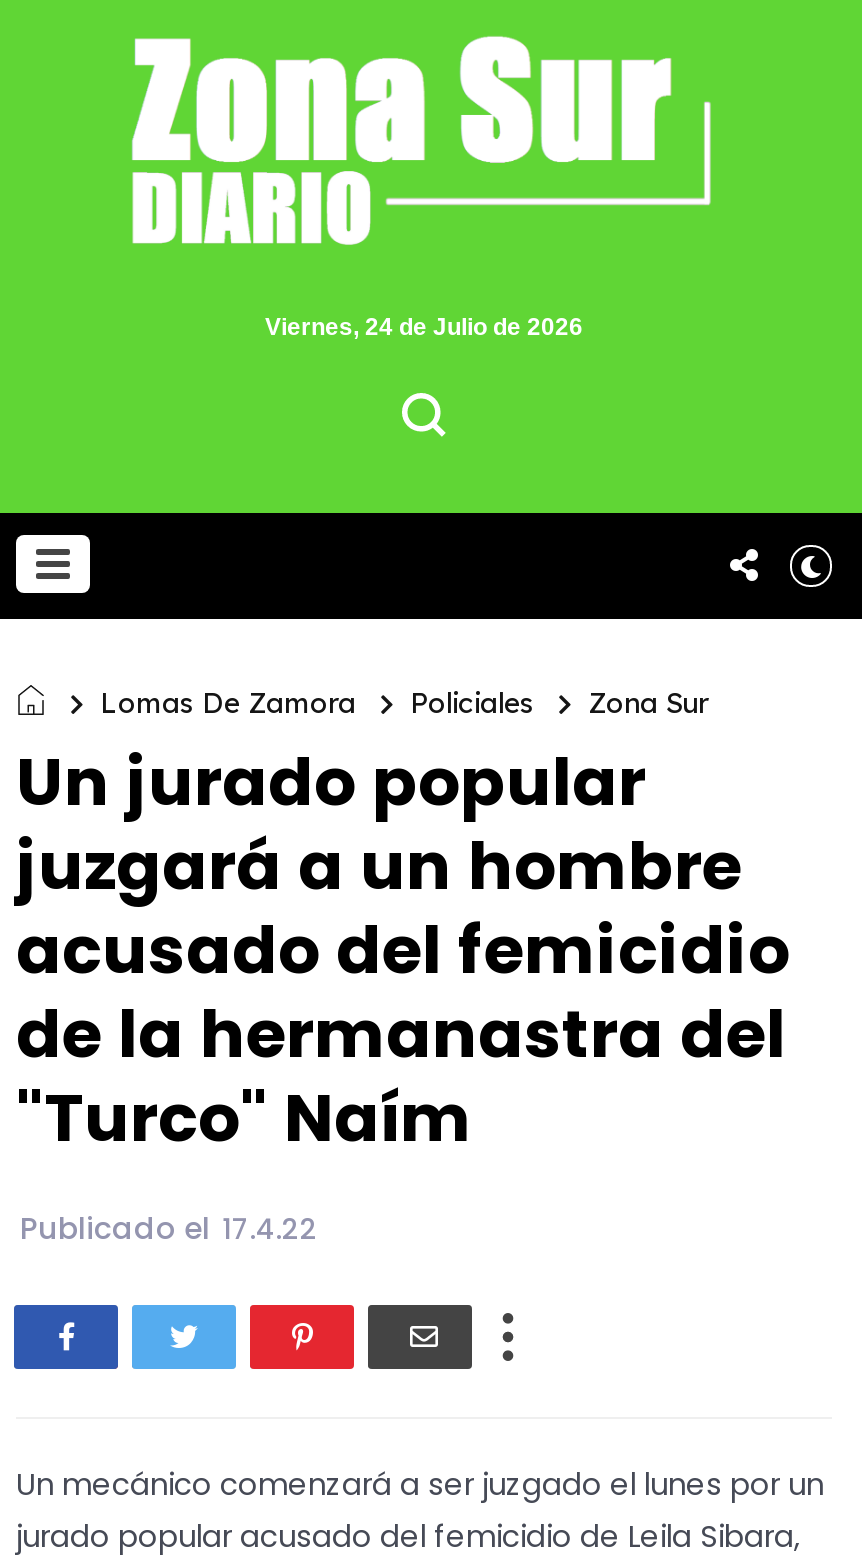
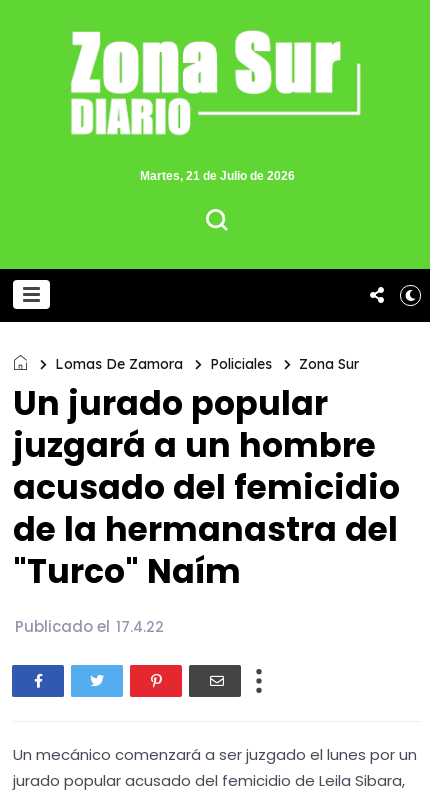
[265,313,583,341] Viernes, 24 de Julio de 2026 -> [139,169,294,183] Martes, 21 de Julio de 2026

